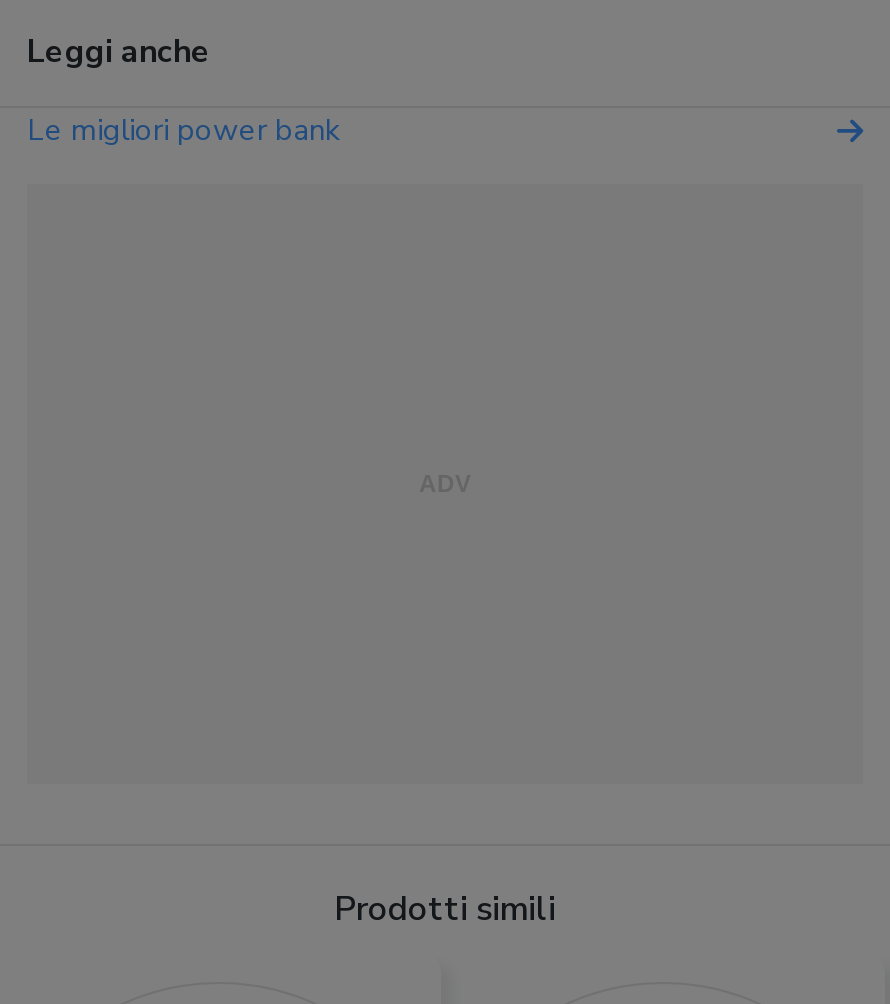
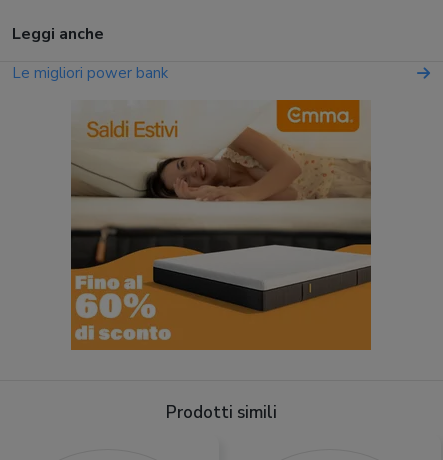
none -> [70,99,372,351] [image]

